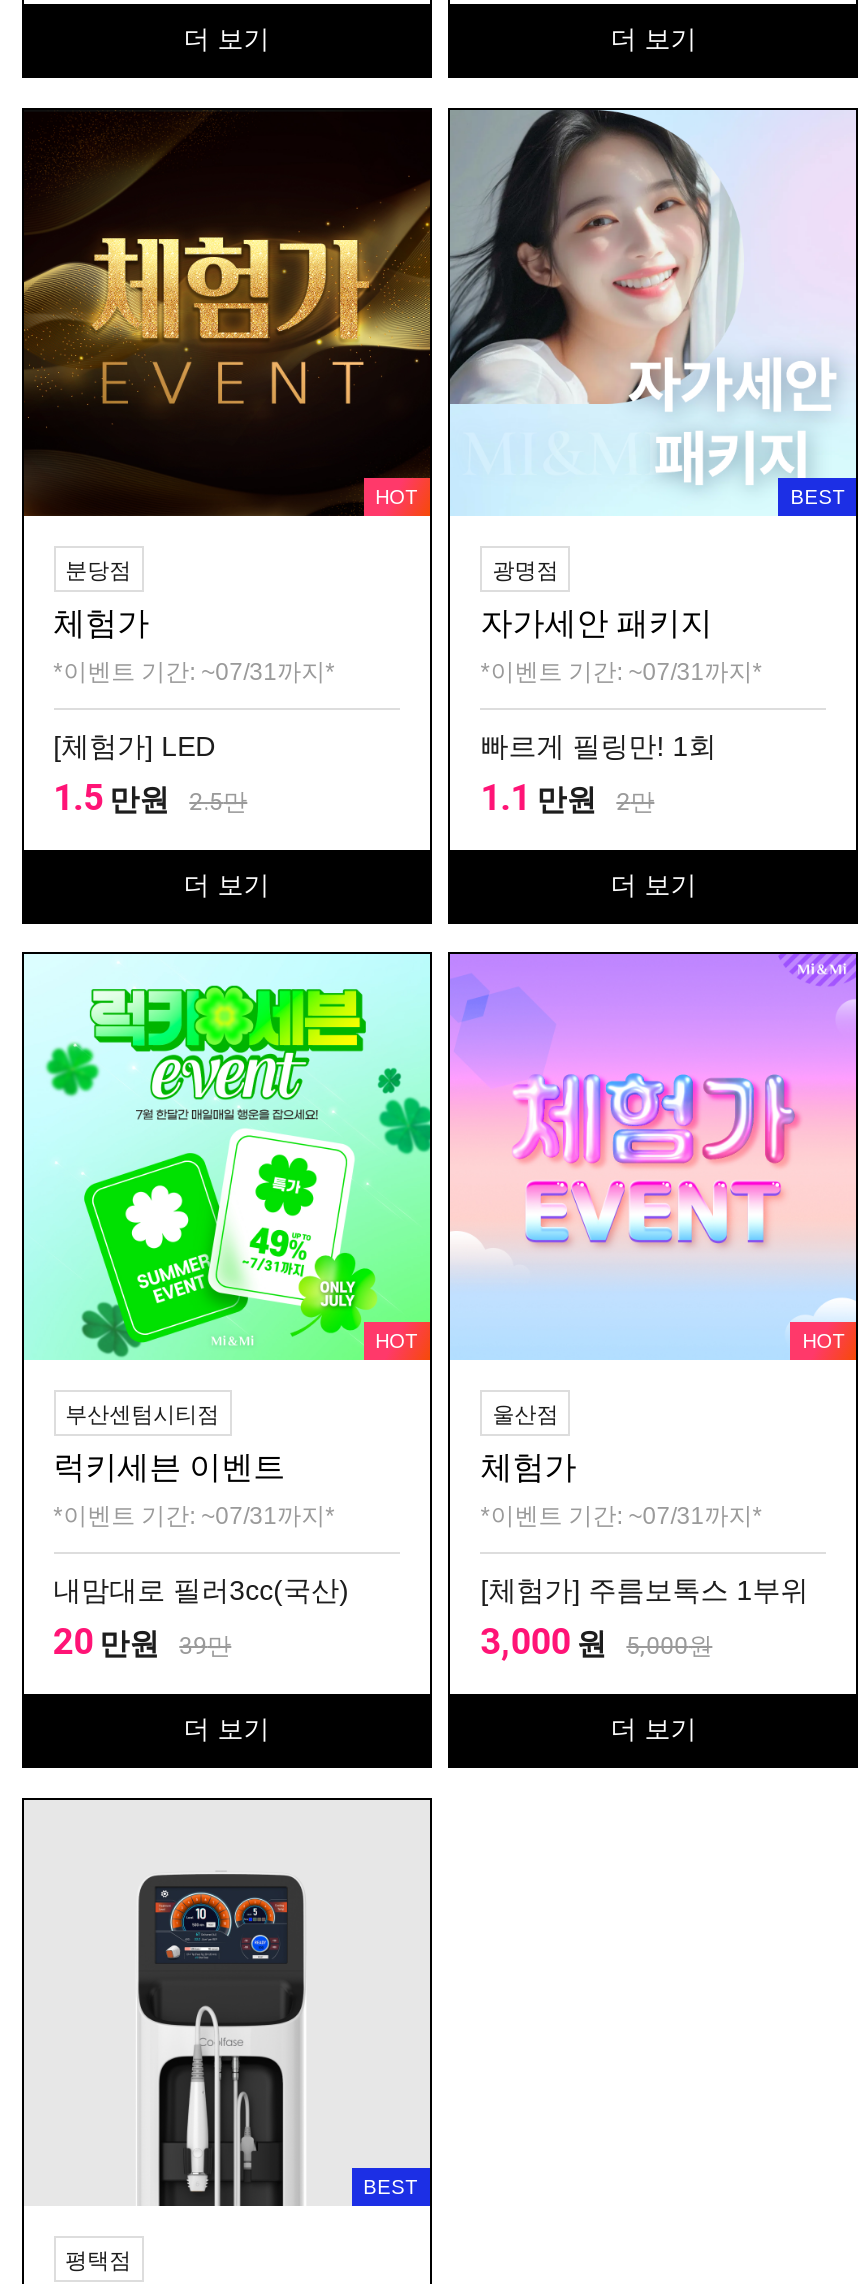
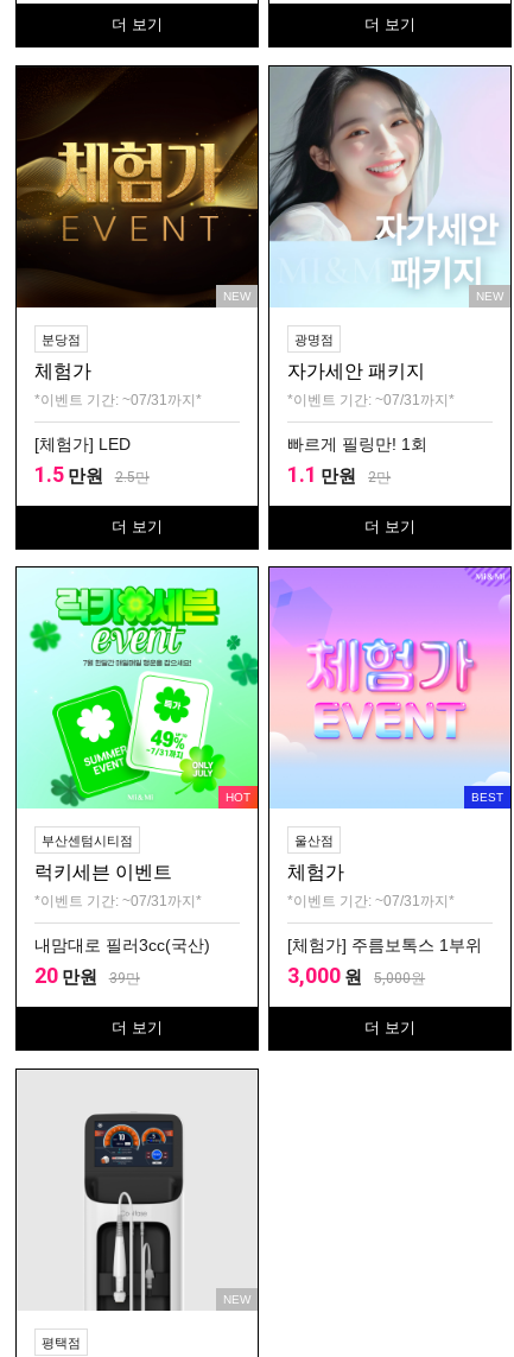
[375,485,417,507] HOT -> [223,289,250,302] NEW
[790,485,844,507] BEST -> [476,289,504,302] NEW
[802,1330,844,1352] HOT -> [472,791,504,804] BEST
[363,2176,417,2198] BEST -> [223,1293,250,1306] NEW

